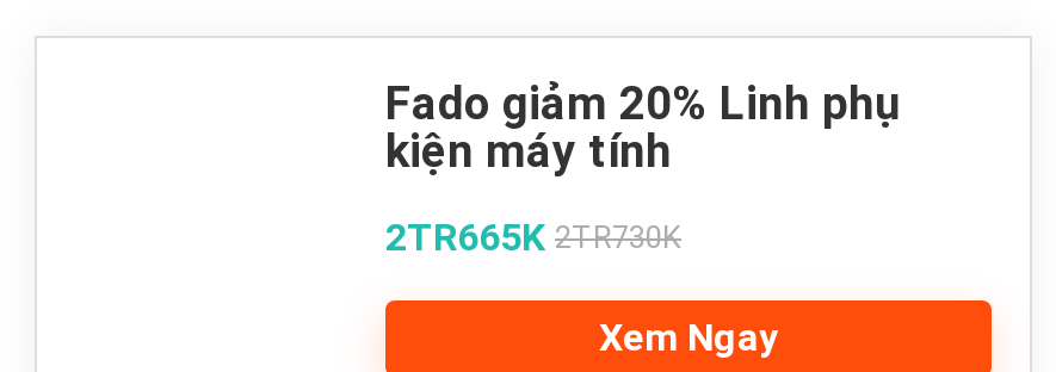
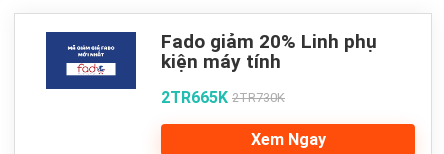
none -> [45,31,137,90] [image]

